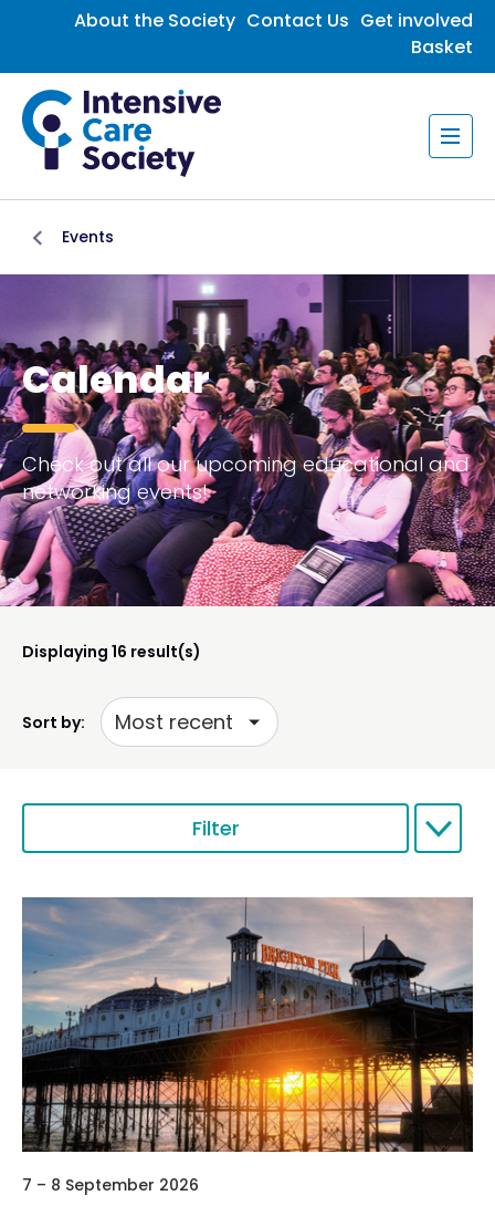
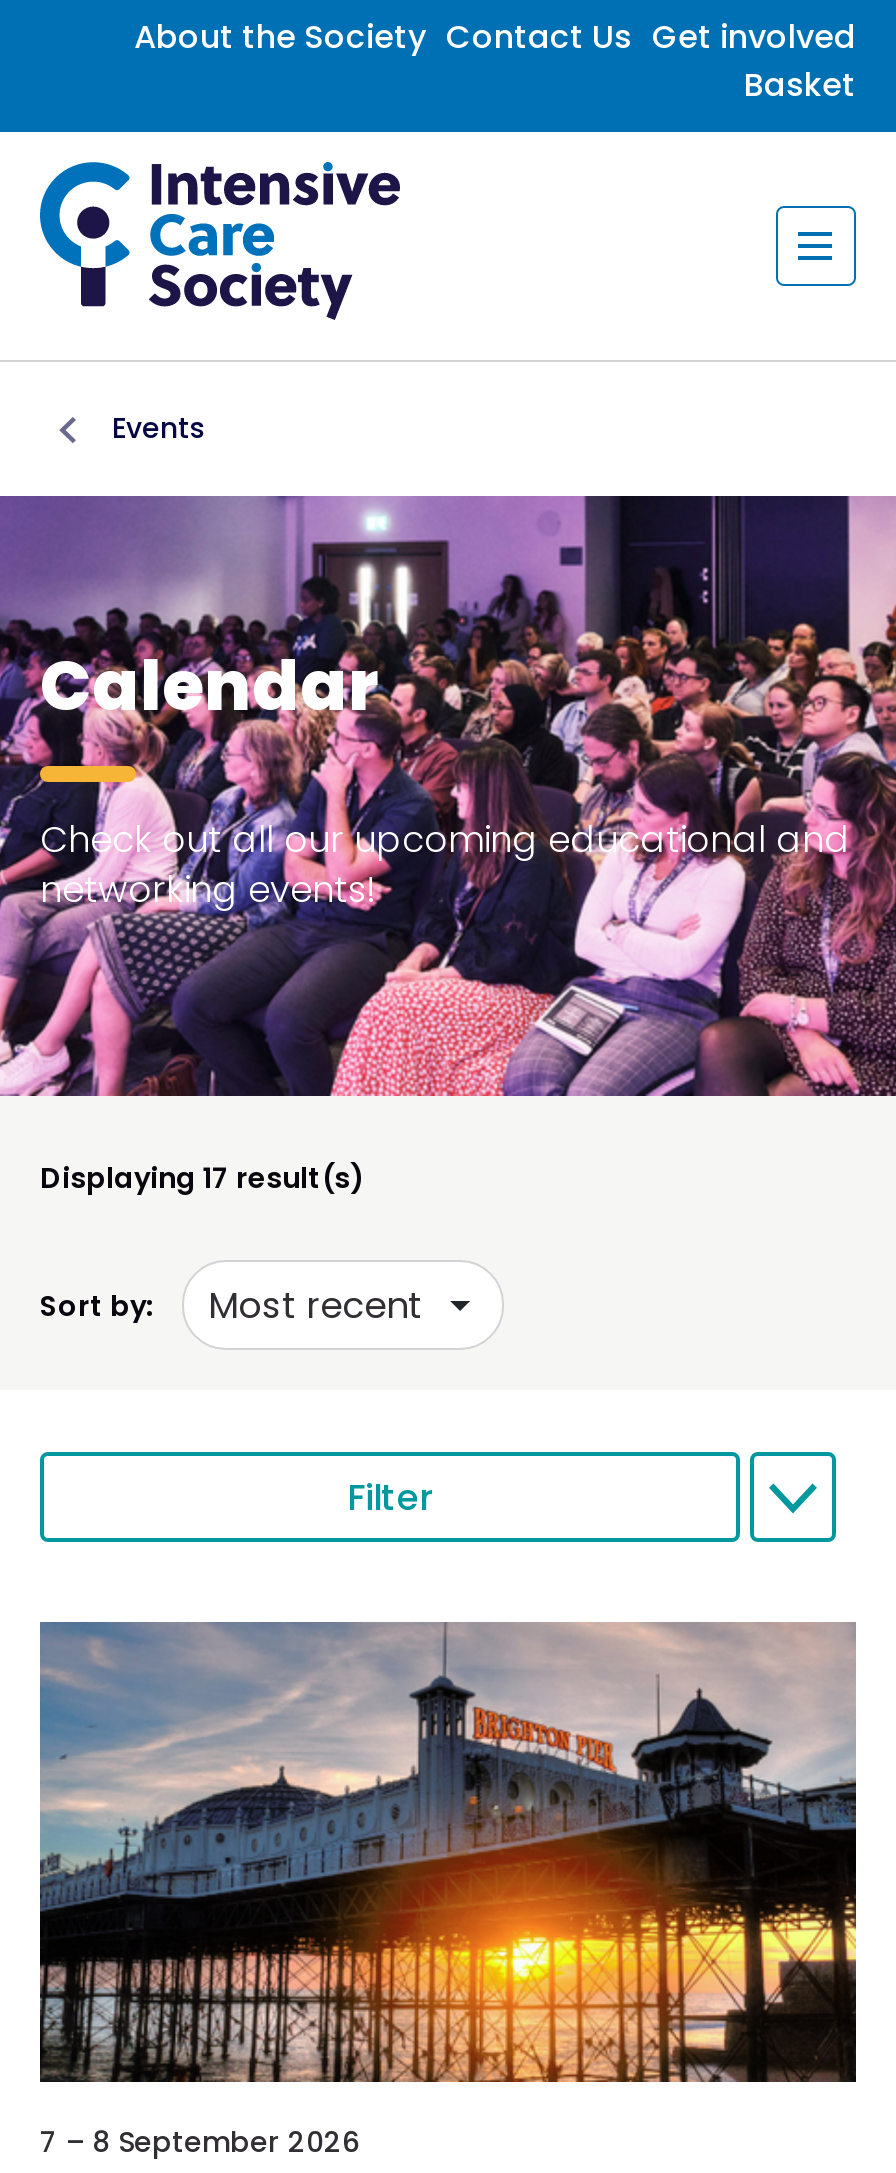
[22,641,201,663] Displaying 16 result(s) -> [40,1158,364,1198] Displaying 17 result(s)

